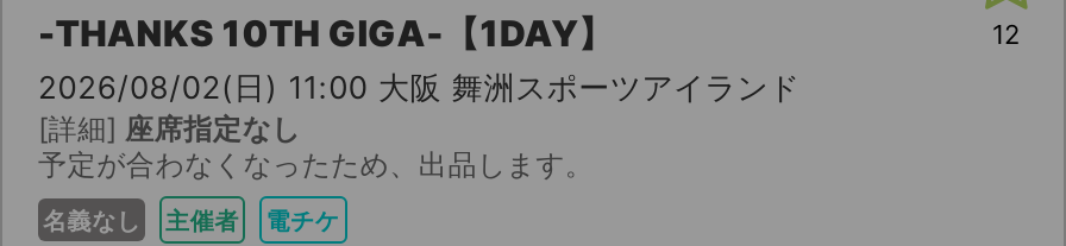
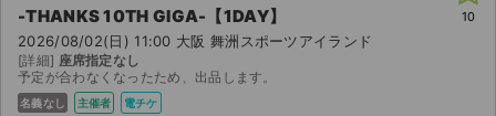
[992,19,1021,52] 12 -> [462,9,475,24] 10

